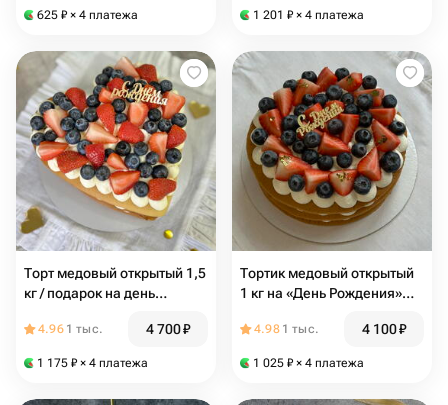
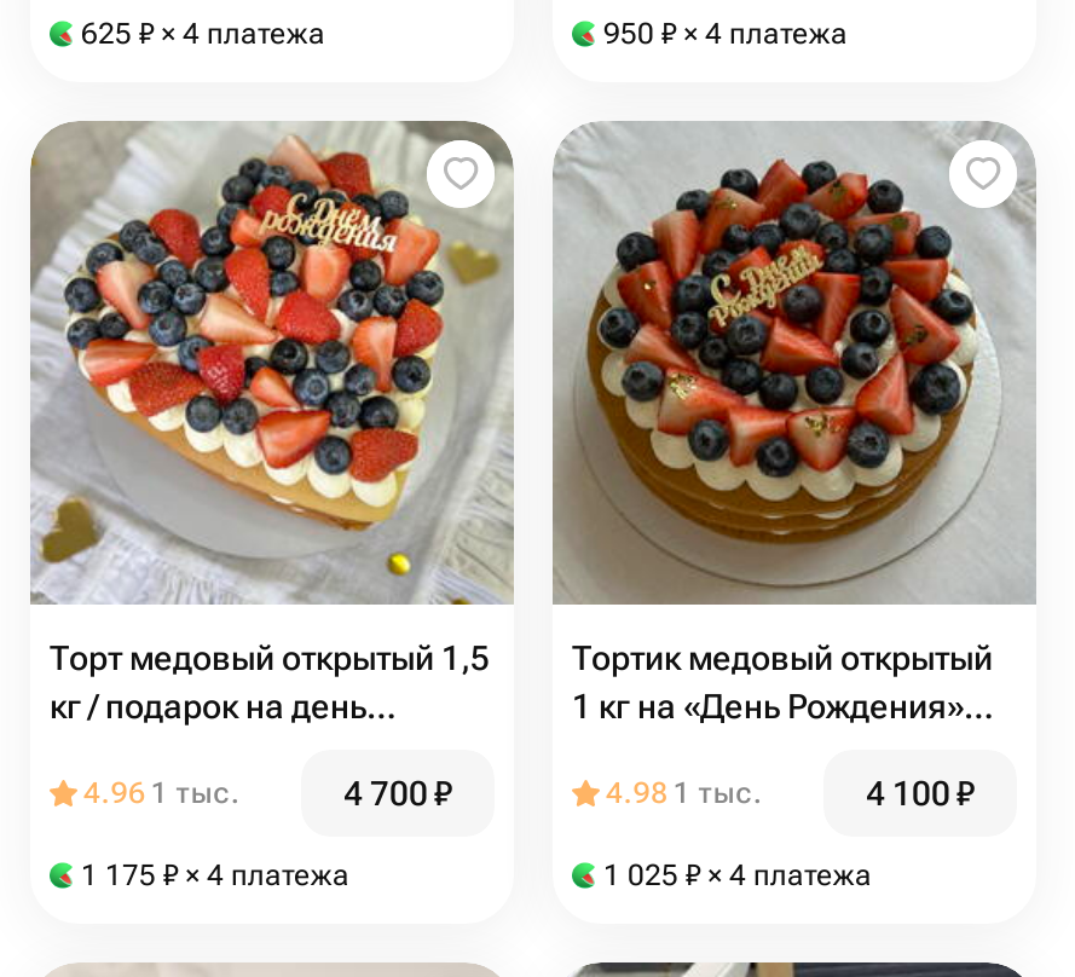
[253,8,364,22] 1 201 ₽ × 4 платежа -> [603,17,848,51] 950 ₽ × 4 платежа

